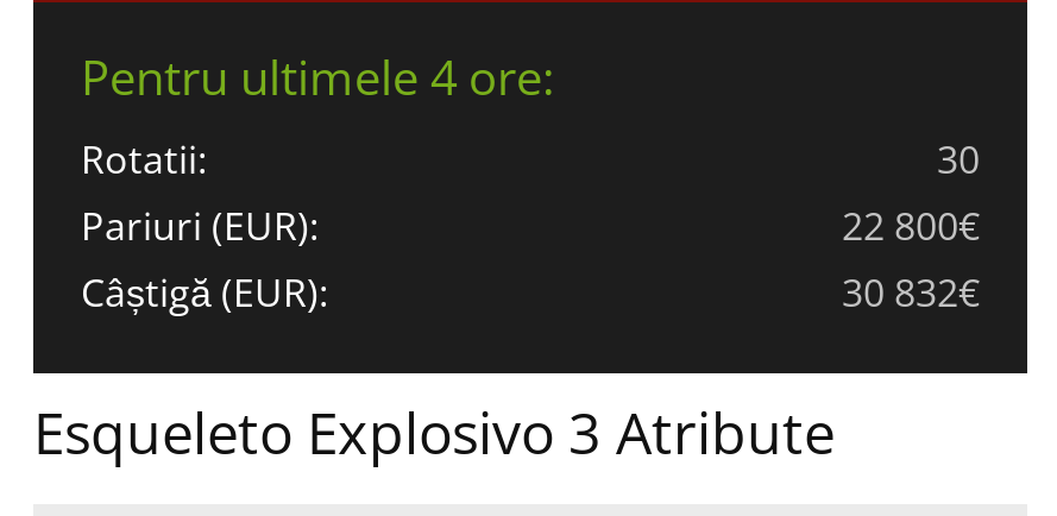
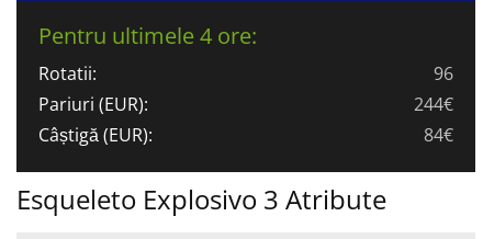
[937,133,980,185] 30 -> [434,62,453,86] 96
[842,200,980,252] 22 800€ -> [414,93,453,117] 244€
[842,266,980,318] 30 832€ -> [424,123,453,147] 84€

